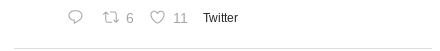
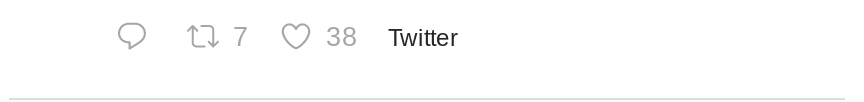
[126,10,187,25] 6 | 11 -> [233,23,358,53] 7 | 38

